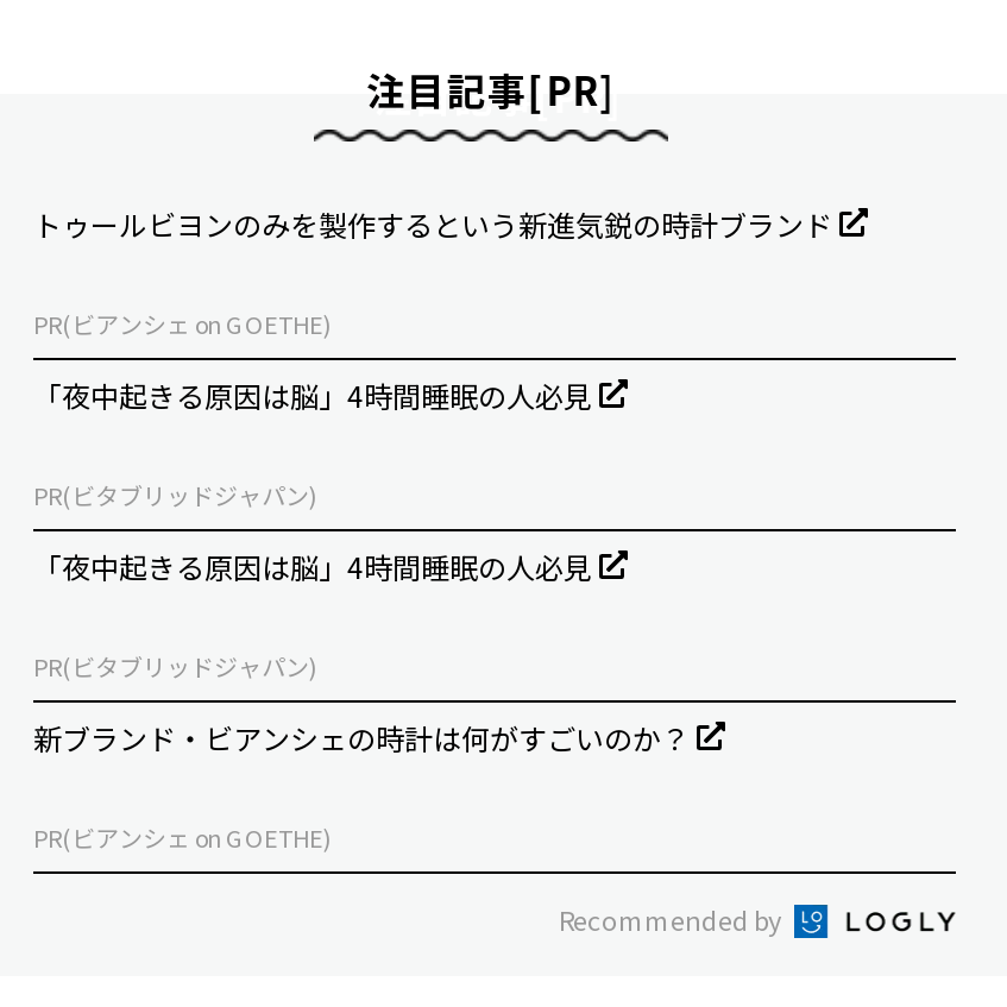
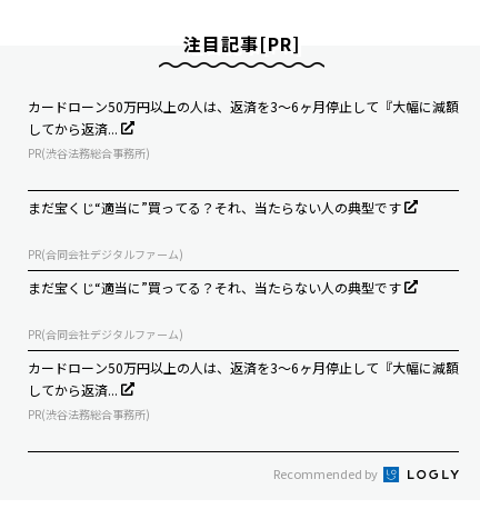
[33,203,839,855] トゥールビヨンのみを製作するという新進気鋭の時計ブランド | PR(ビアンシェ on GOETHE) | 「夜中起きる原因は脳」4時間睡眠の人必見 | PR(ビタブリッドジャパン) | 「夜中起きる原因は脳」4時間睡眠の人必見 | PR(ビタブリッドジャパン) | 新ブランド・ビアンシェの時計は何がすごいのか？ | PR(ビアンシェ on GOETHE) -> [28,97,459,422] カードローン50万円以上の人は、返済を3～6ヶ月停止して『大幅に減額 | してから返済... | PR(渋谷法務総合事務所) | まだ宝くじ“適当に”買ってる？それ、当たらない人の典型です | PR(合同会社デジタルファーム) | まだ宝くじ“適当に”買ってる？それ、当たらない人の典型です | PR(合同会社デジタルファーム) | カードローン50万円以上の人は、返済を3～6ヶ月停止して『大幅に減額 | してから返済... | PR(渋谷法務総合事務所)

